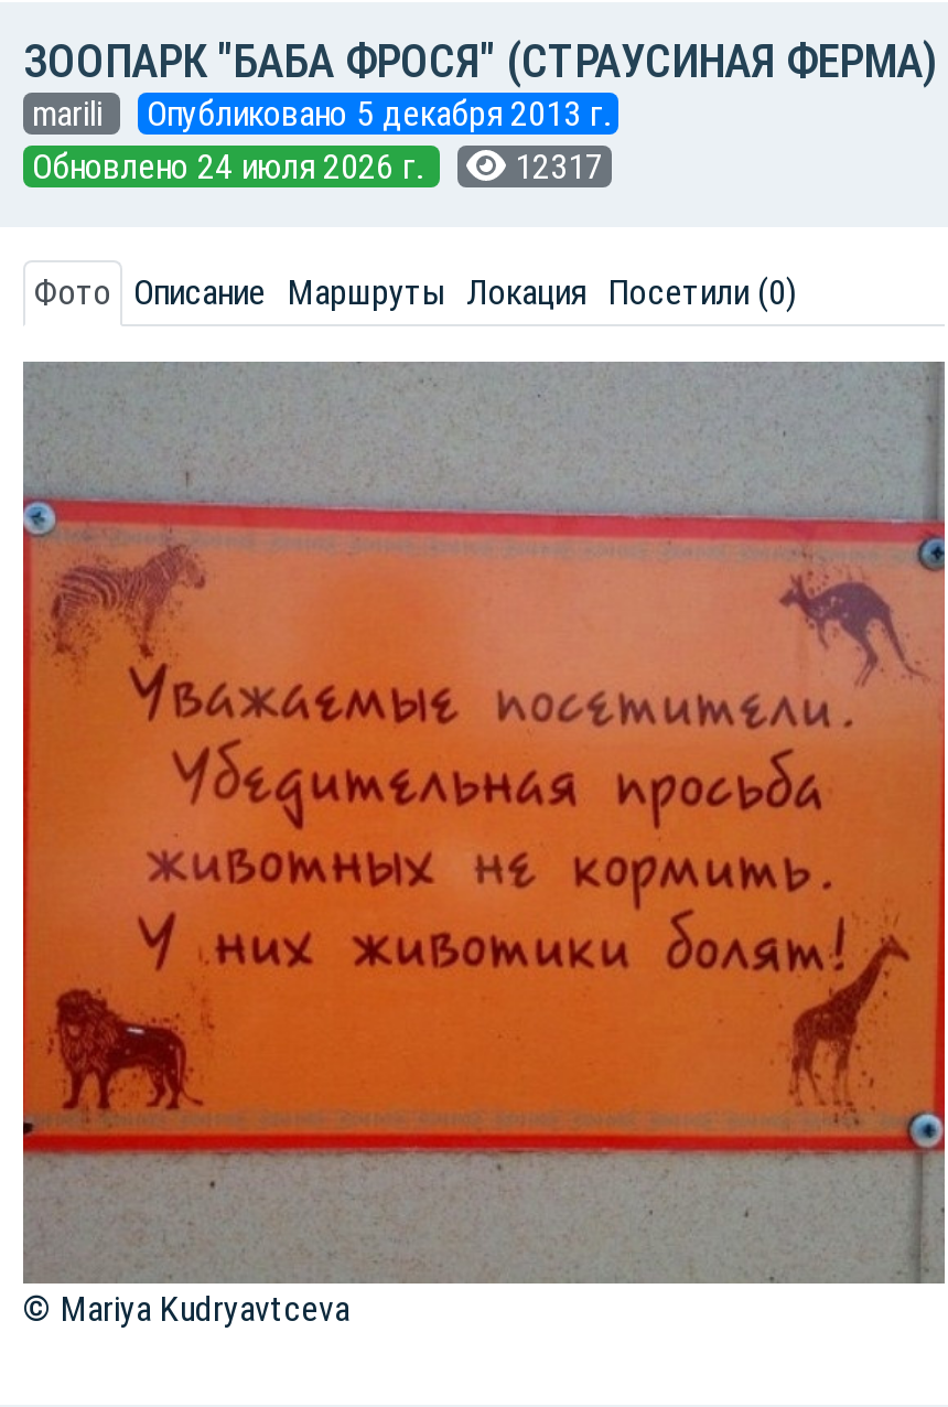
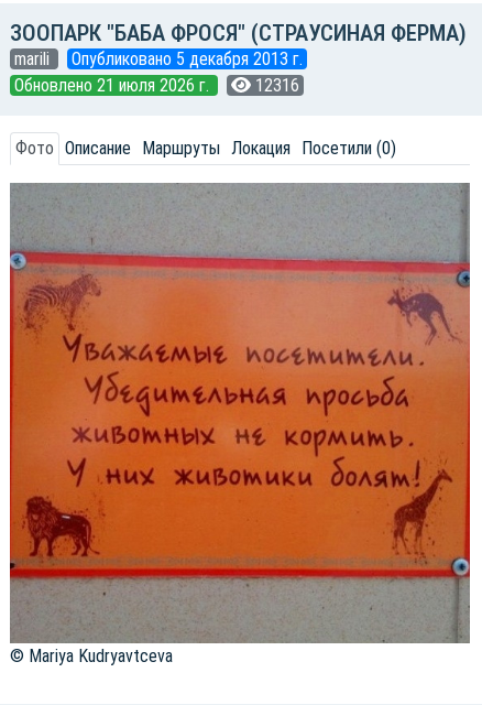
[32,146,431,187] Обновлено 24 июля 2026 г. -> [14,75,213,96] Обновлено 21 июля 2026 г.
[506,146,603,187] 12317 -> [251,75,299,96] 12316

